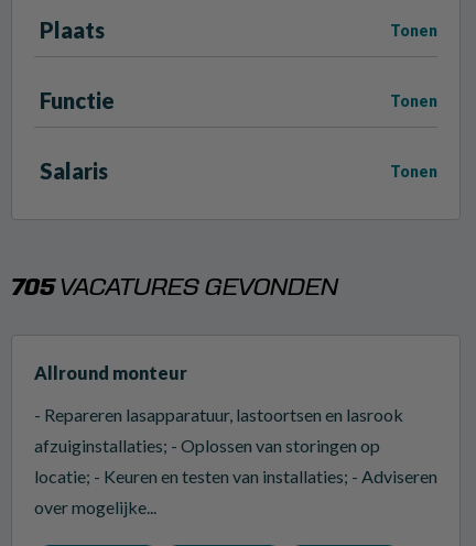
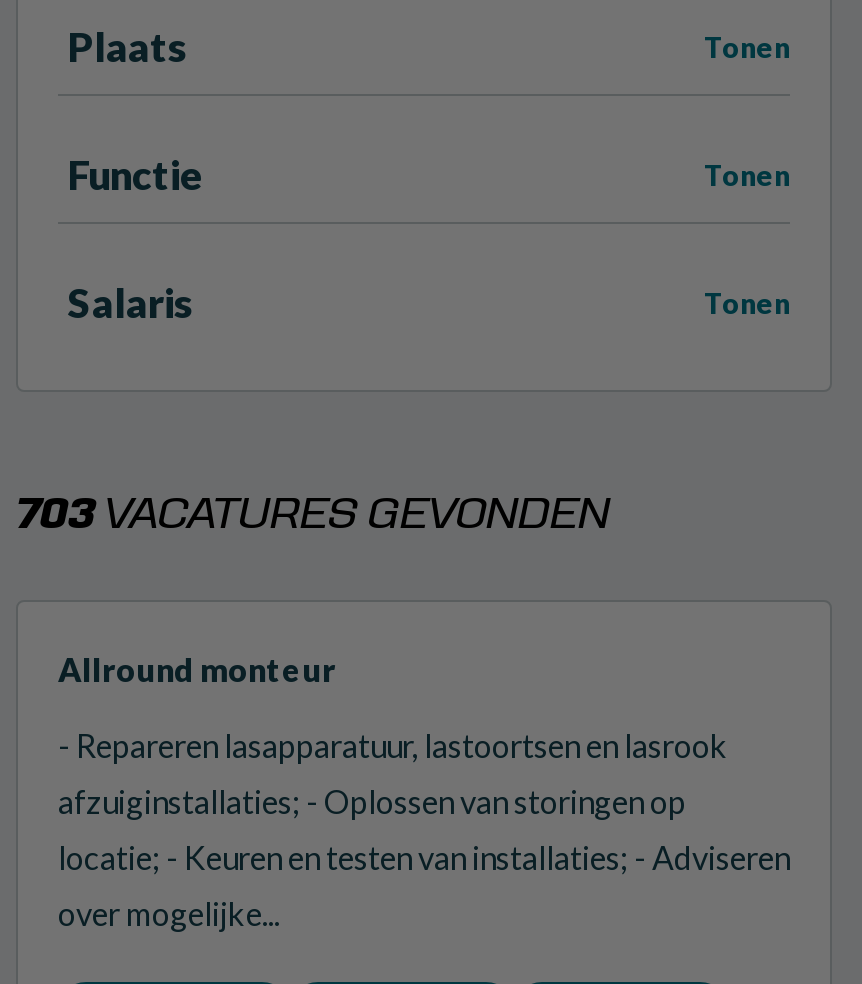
[11,276,338,299] 705 VACATURES GEVONDEN -> [16,494,610,536] 703 VACATURES GEVONDEN

